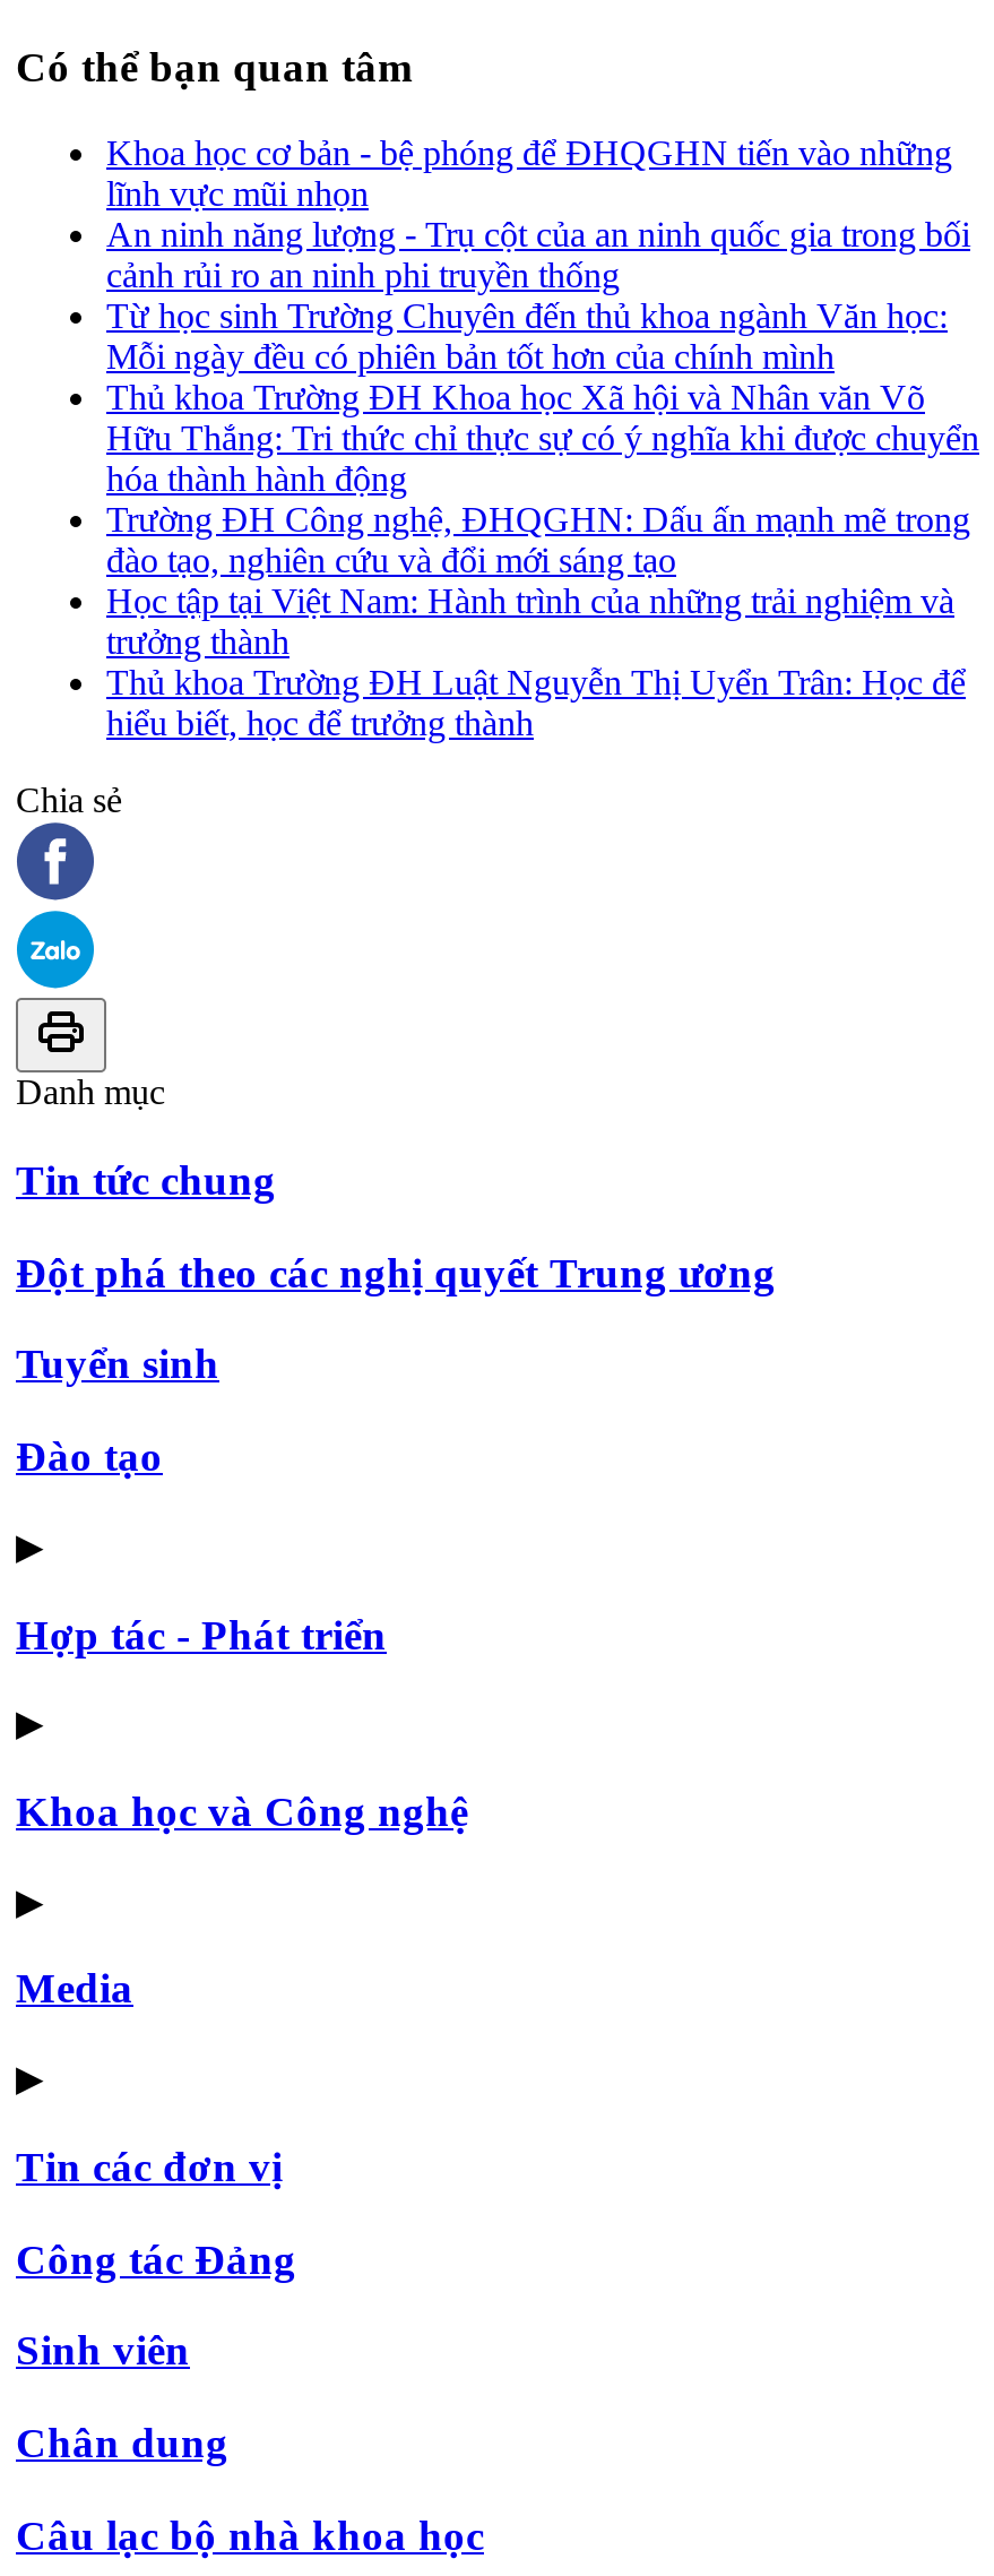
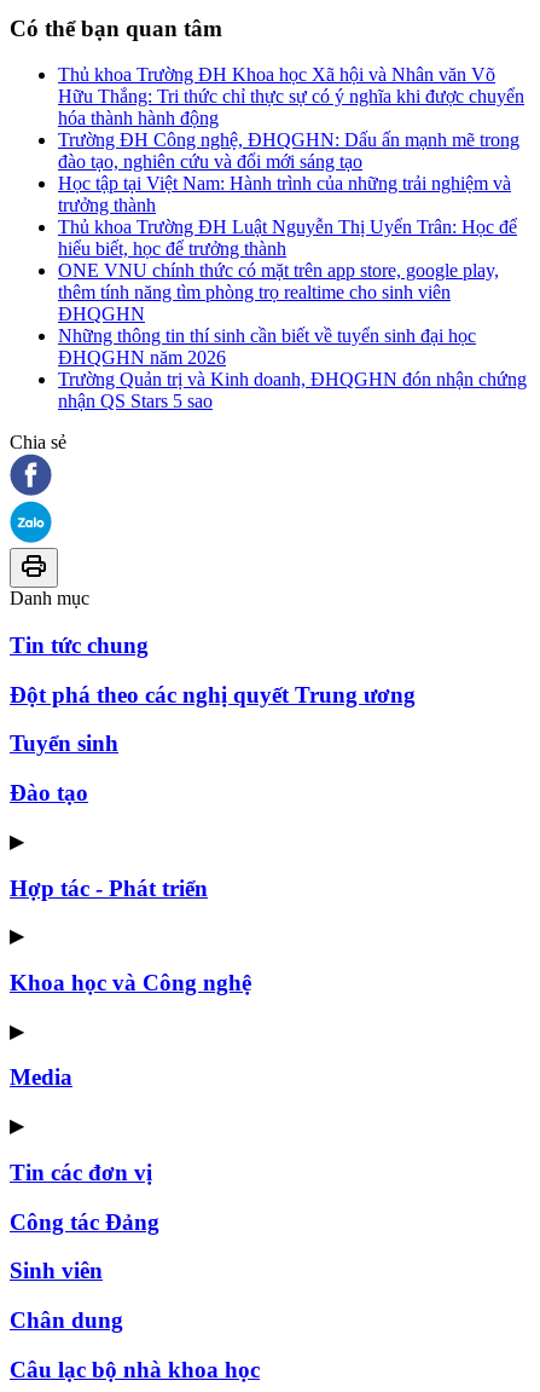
[106,134,970,376] Khoa học cơ bản - bệ phóng để ĐHQGHN tiến vào những | lĩnh vực mũi nhọn | An ninh năng lượng - Trụ cột của an ninh quốc gia trong bối | cảnh rủi ro an ninh phi truyền thống | Từ học sinh Trường Chuyên đến thủ khoa ngành Văn học: | Mỗi ngày đều có phiên bản tốt hơn của chính mình -> none
moved [106,378,979,743] -> [58,64,524,259]: Thủ khoa Trường ĐH Khoa học Xã hội và Nhân văn Võ | Hữu Thắng: Tri thức chỉ thực sự có ý nghĩa khi được chuyển | hóa thành hành động | ... | Thủ khoa Trường ĐH Luật Nguyễn Thị Uyển Trân: Học để | hiểu biết, học để trưởng thành
none -> [58,260,527,411] ONE VNU chính thức có mặt trên app store, google play, | thêm tính năng tìm phòng trọ realtime cho sinh viên | ĐHQGHN | Những thông tin thí sinh cần biết về tuyển sinh đại học | ĐHQGHN năm 2026 | Trường Quản trị và Kinh doanh, ĐHQGHN đón nhận chứng | nhận QS Stars 5 sao

